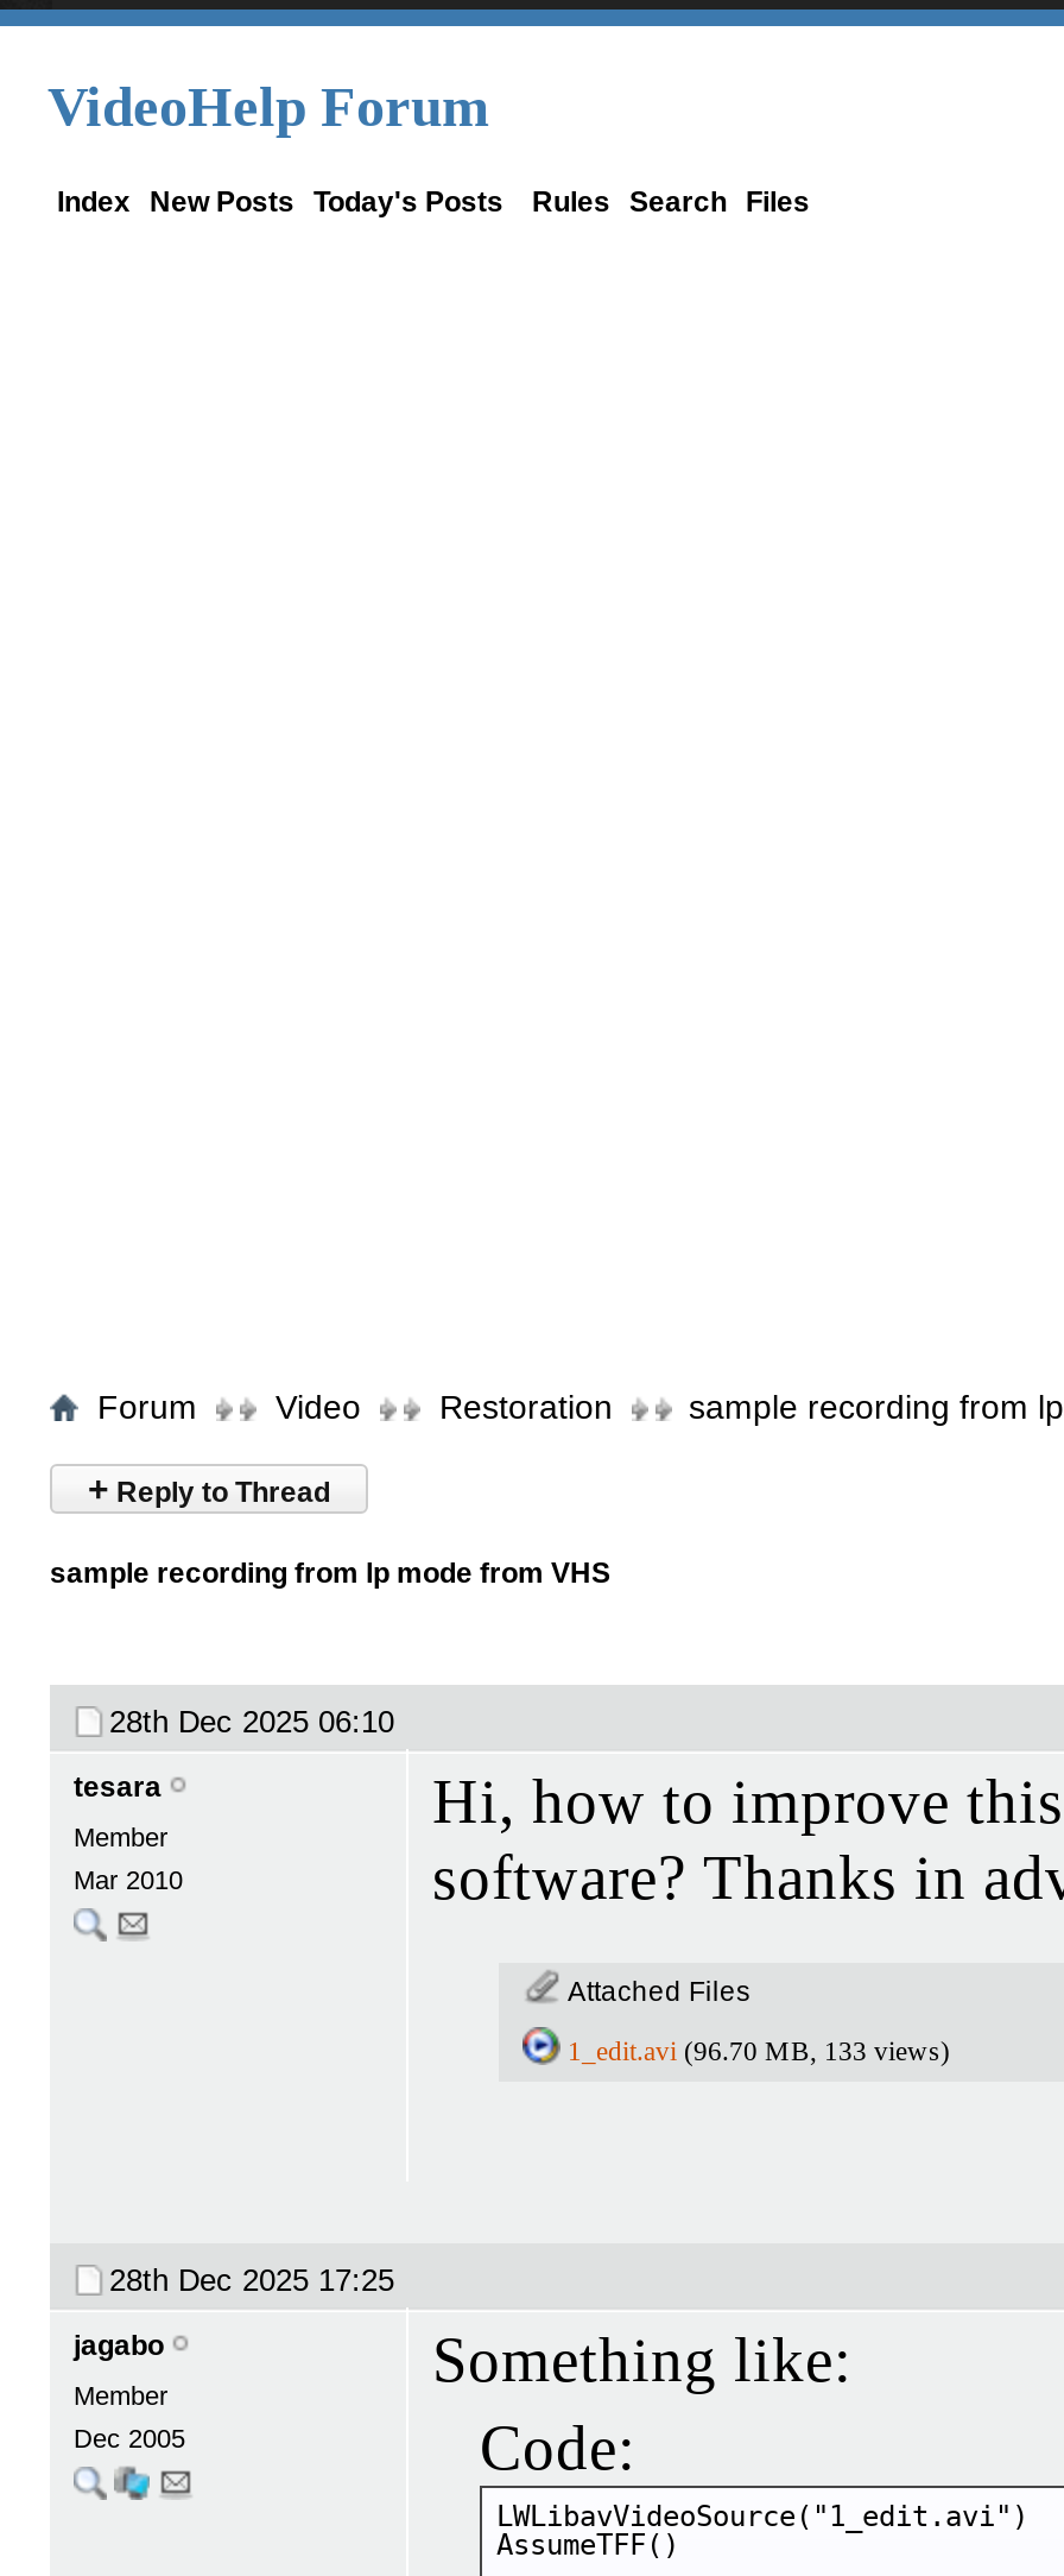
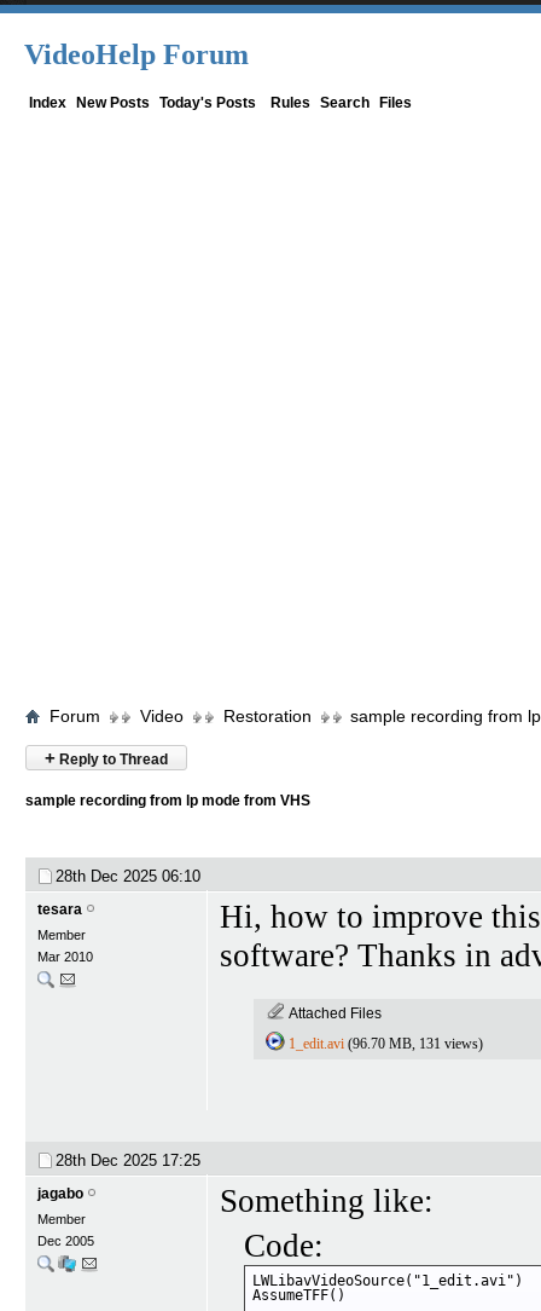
[568,2037,950,2065] 1_edit.avi (96.70 MB, 133 views) -> [289,1036,483,1051] 1_edit.avi (96.70 MB, 131 views)

